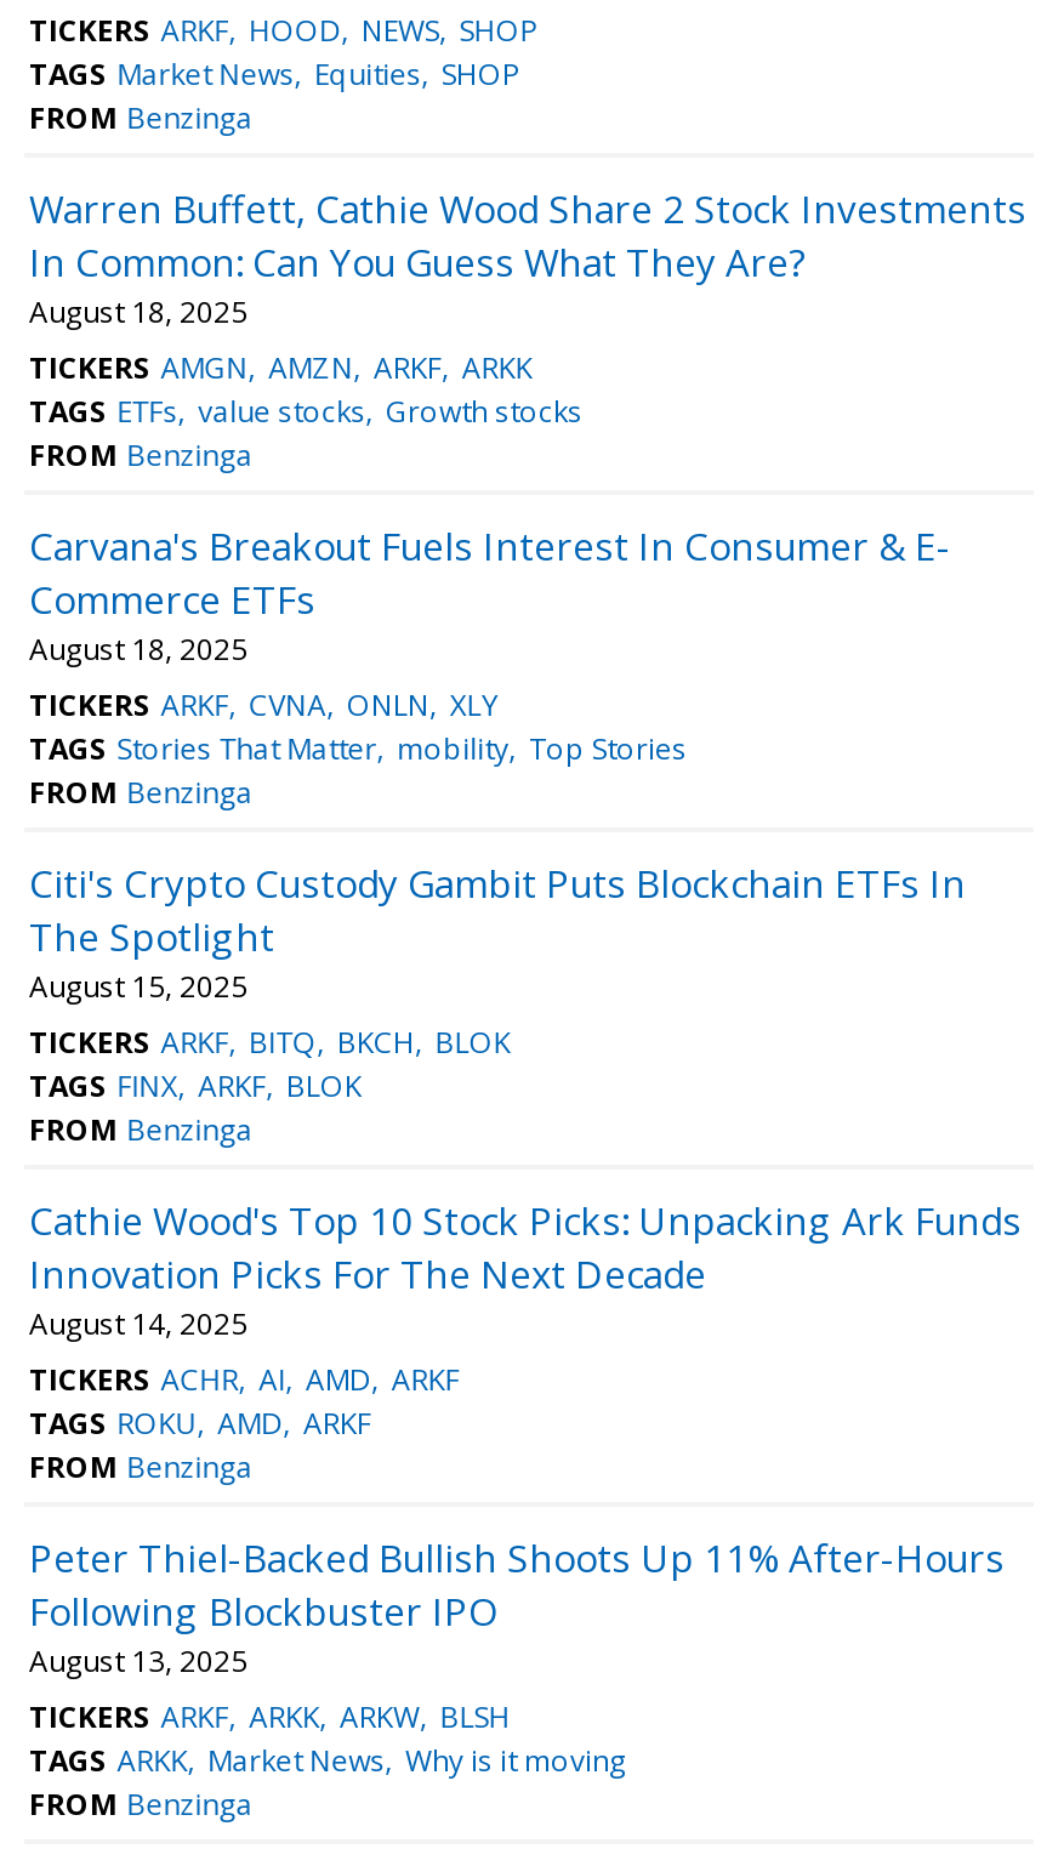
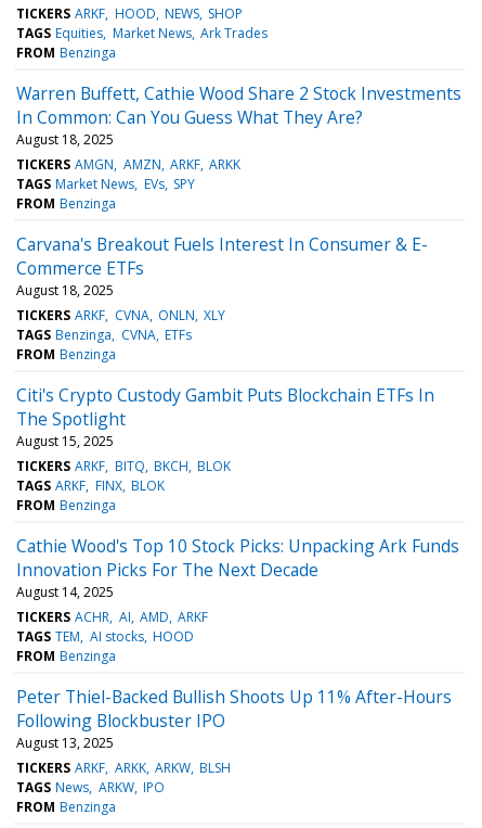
[29,53,519,94] TAGS Market News Equities SHOP -> [16,24,267,42] TAGS Equities Market News Ark Trades
[29,390,582,432] TAGS ETFs value stocks Growth stocks -> [16,175,195,193] TAGS Market News EVs SPY
[29,728,686,769] TAGS Stories That Matter mobility Top Stories -> [16,325,192,344] TAGS Benzinga CVNA ETFs
[29,1065,361,1106] TAGS FINX ARKF BLOK -> [16,476,165,495] TAGS ARKF FINX BLOK
[29,1402,371,1444] TAGS ROKU AMD ARKF -> [16,627,194,646] TAGS TEM AI stocks HOOD
[29,1740,626,1781] TAGS ARKK Market News Why is it moving -> [16,778,165,796] TAGS News ARKW IPO

